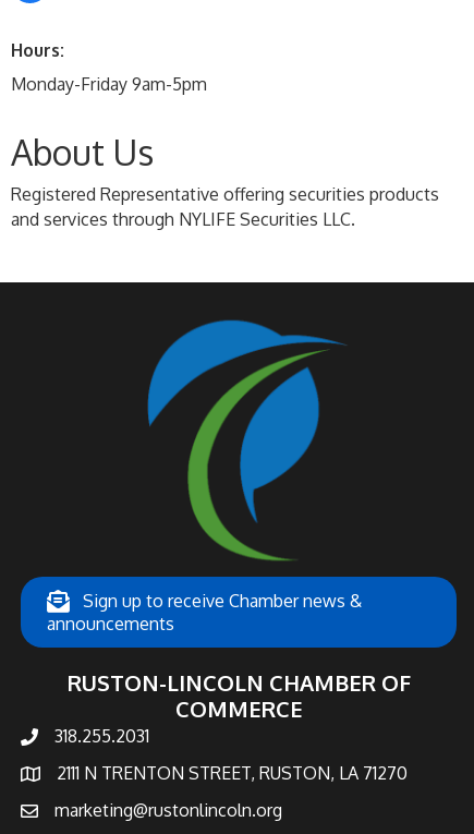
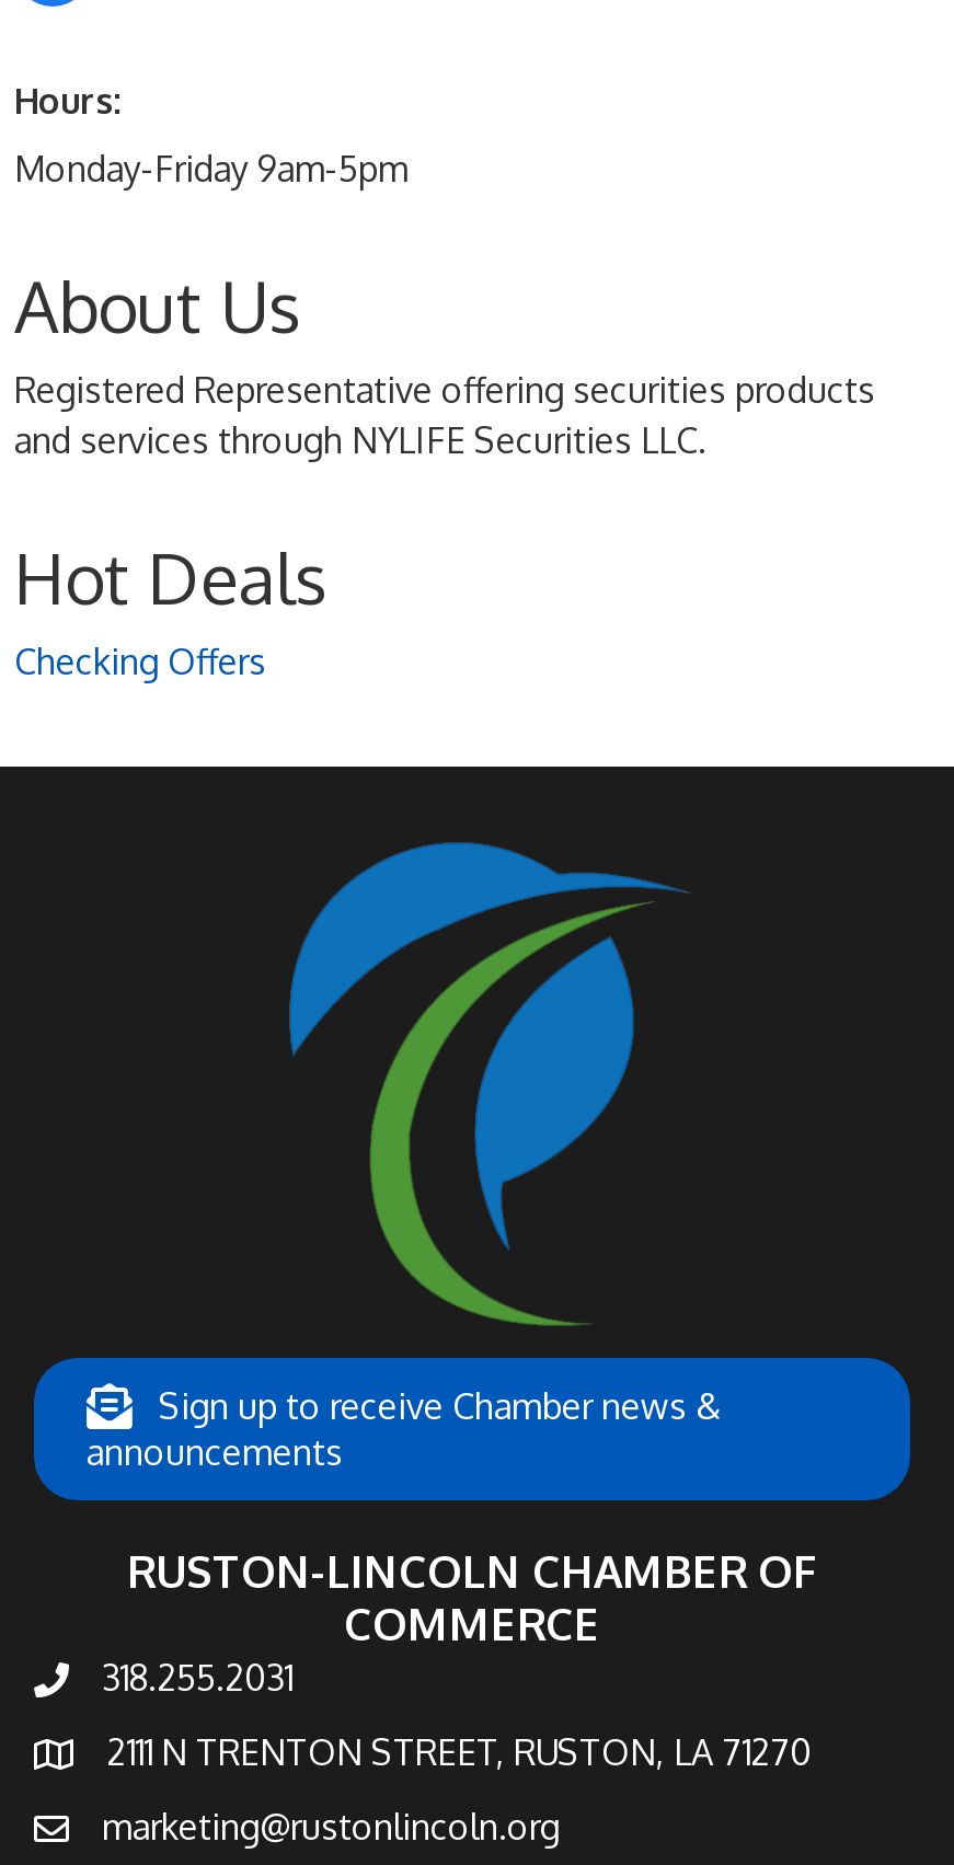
none -> [14,532,327,684] Hot Deals | Checking Offers

